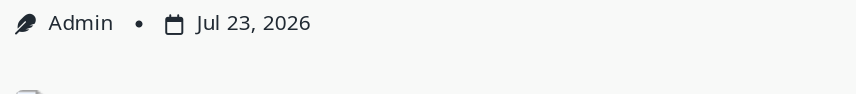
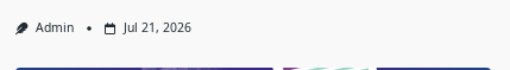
[197,9,311,37] Jul 23, 2026 -> [124,19,191,36] Jul 21, 2026

